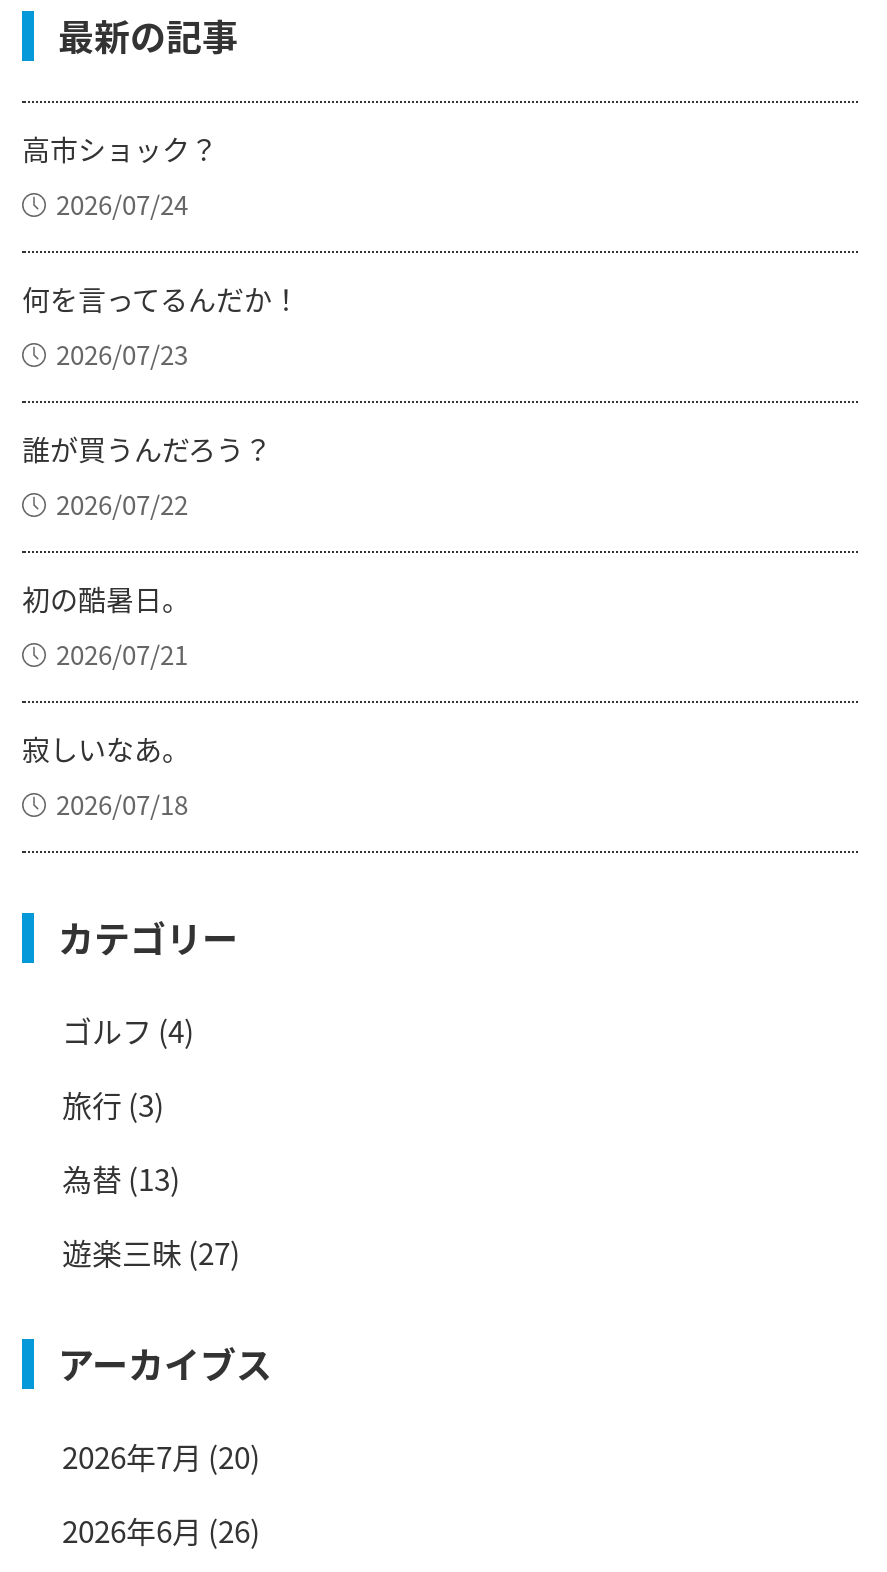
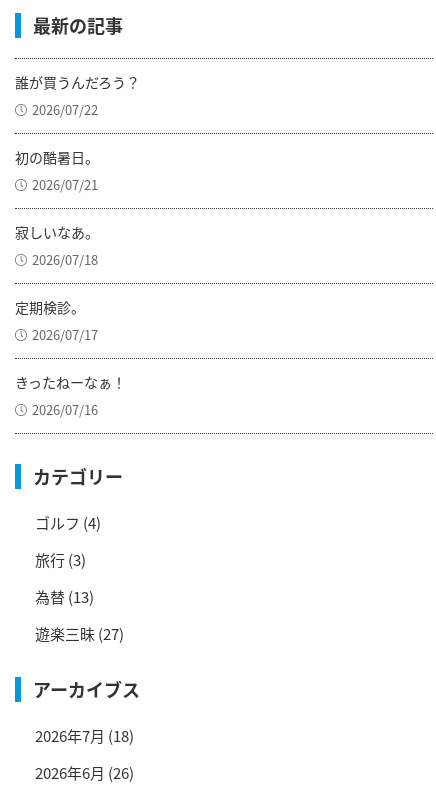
[22,129,300,373] 高市ショック？ | 2026/07/24 | 何を言ってるんだか！ | 2026/07/23 -> none
moved [22,429,272,823] -> [15,72,140,269]: 誰が買うんだろう？ | 2026/07/22 | 初の酷暑日。 | 2026/07/21 | 寂しいなあ。 | 2026/07/18
none -> [15,297,126,419] 定期検診。 | 2026/07/17 | きったねーなぁ！ | 2026/07/16
[62,1435,260,1477] 2026年7月(20) -> [35,725,134,746] 2026年7月(18)

